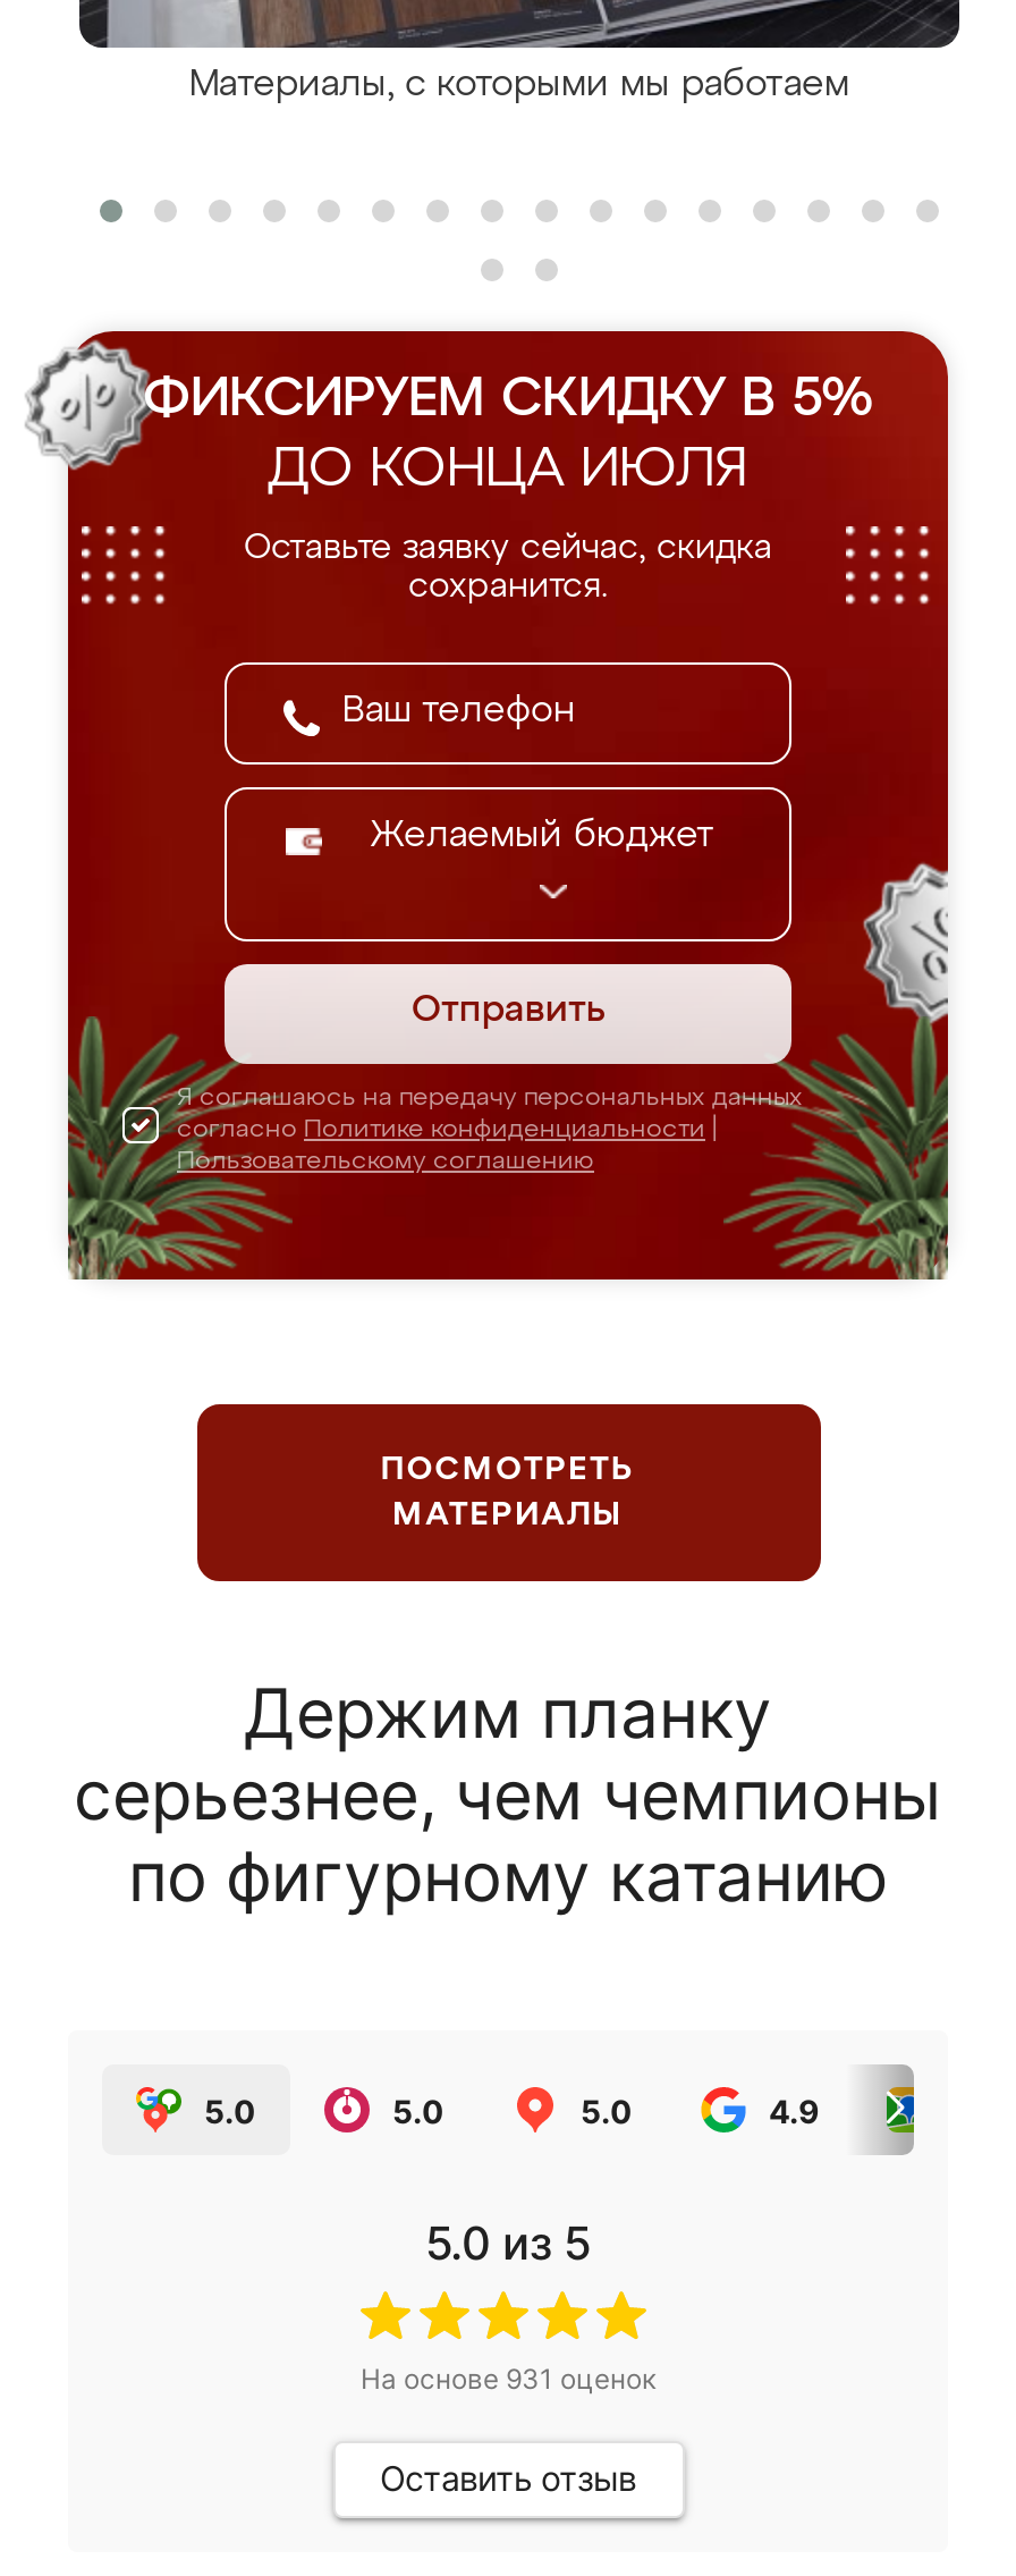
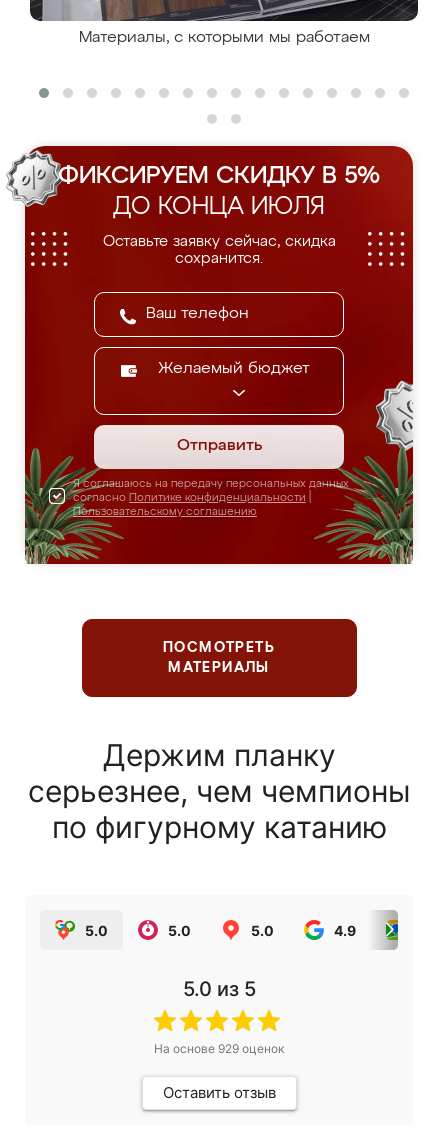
[361,2362,655,2396] На основе 931 оценок -> [154,1041,284,1056] На основе 929 оценок

